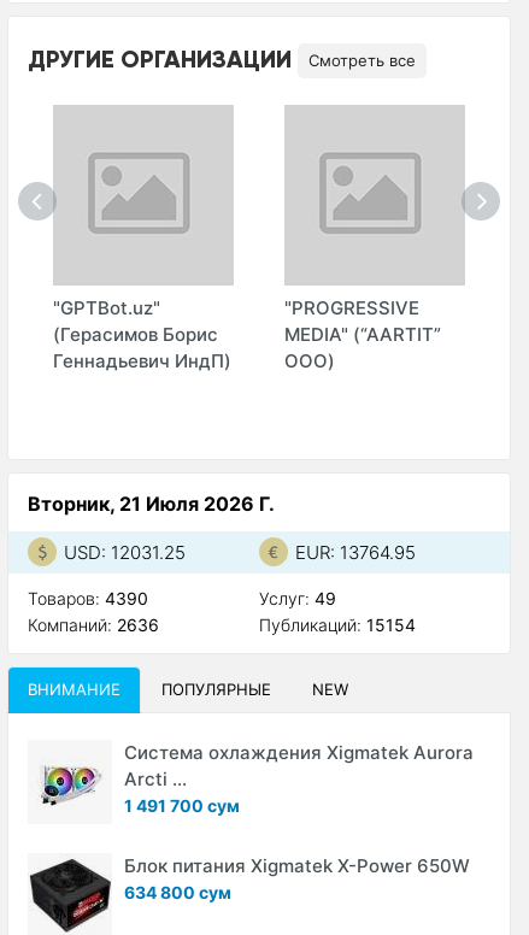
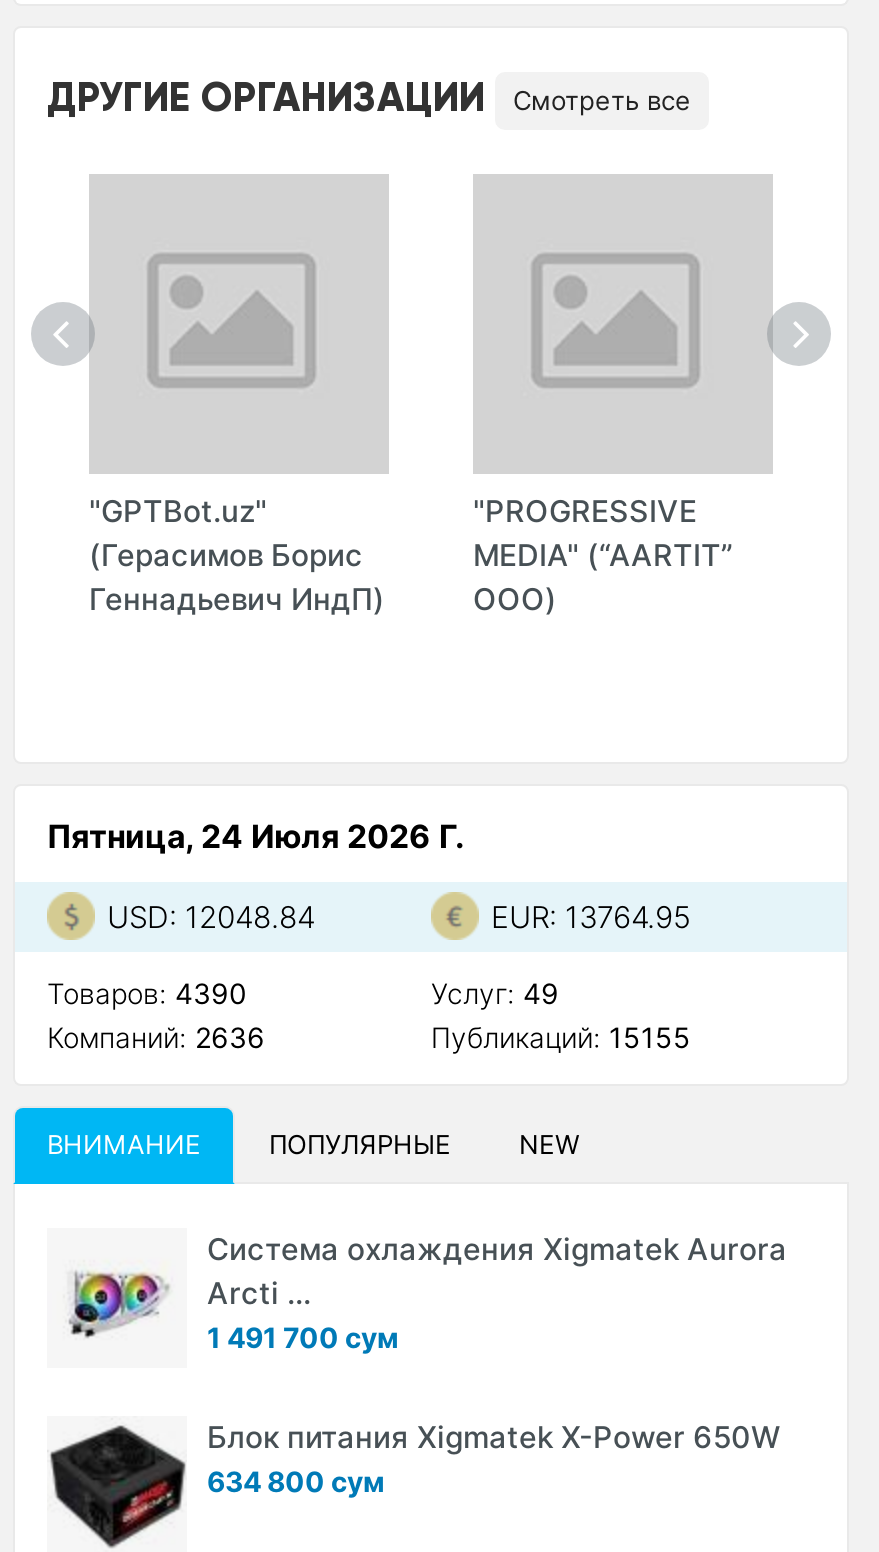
[28,491,275,515] Вторник, 21 Июля 2026 Г. -> [47,816,465,856] Пятница, 24 Июля 2026 Г.
[64,541,186,564] USD: 12031.25 -> [107,898,315,936] USD: 12048.84
[259,614,416,635] Публикаций: 15154 -> [431,1020,691,1054] Публикаций: 15155

